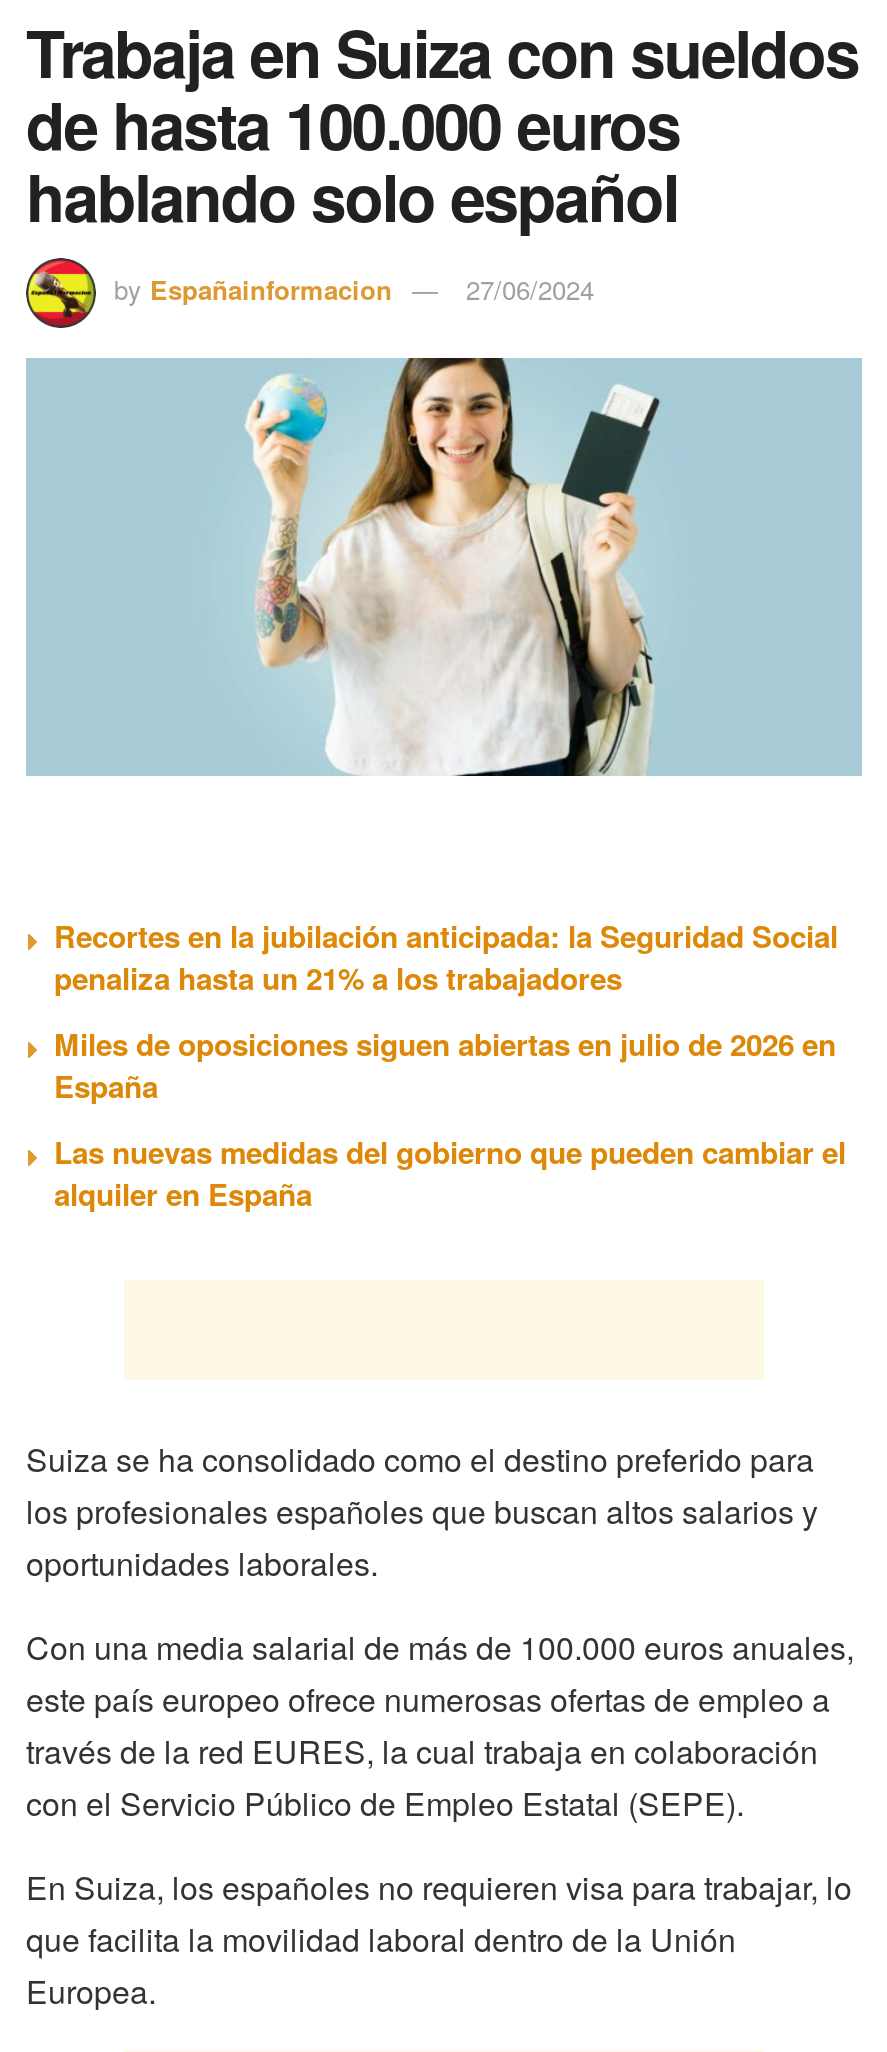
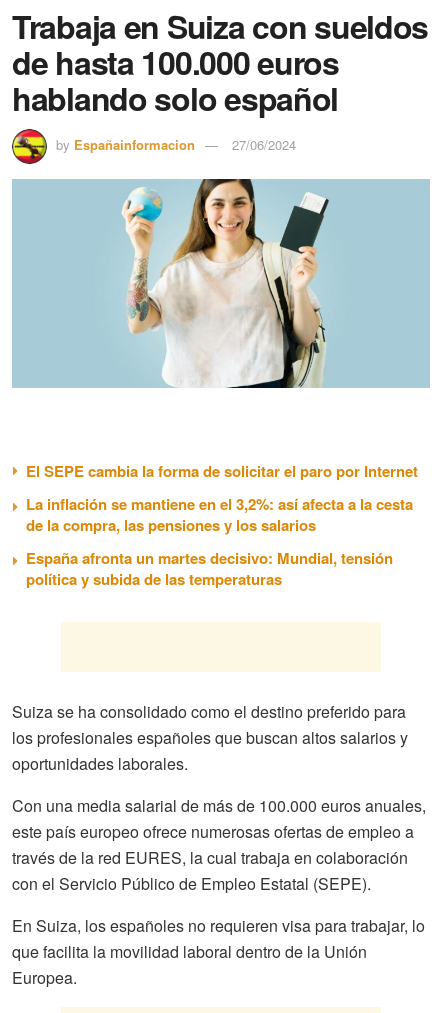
[54,914,838,1000] Recortes en la jubilación anticipada: la Seguridad Social | penaliza hasta un 21% a los trabajadores -> [26,460,418,482] El SEPE cambia la forma de solicitar el paro por Internet
[54,1022,836,1108] Miles de oposiciones siguen abiertas en julio de 2026 en | España -> [26,493,413,536] La inflación se mantiene en el 3,2%: así afecta a la cesta | de la compra, las pensiones y los salarios
[54,1130,846,1216] Las nuevas medidas del gobierno que pueden cambiar el | alquiler en España -> [26,547,393,590] España afronta un martes decisivo: Mundial, tensión | política y subida de las temperaturas

